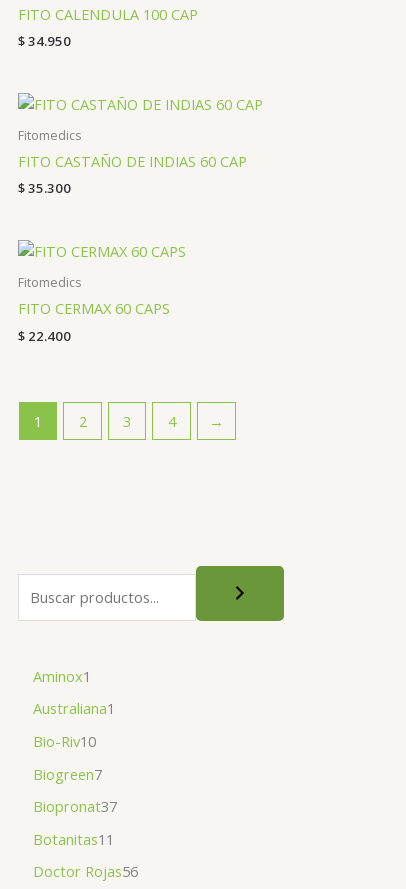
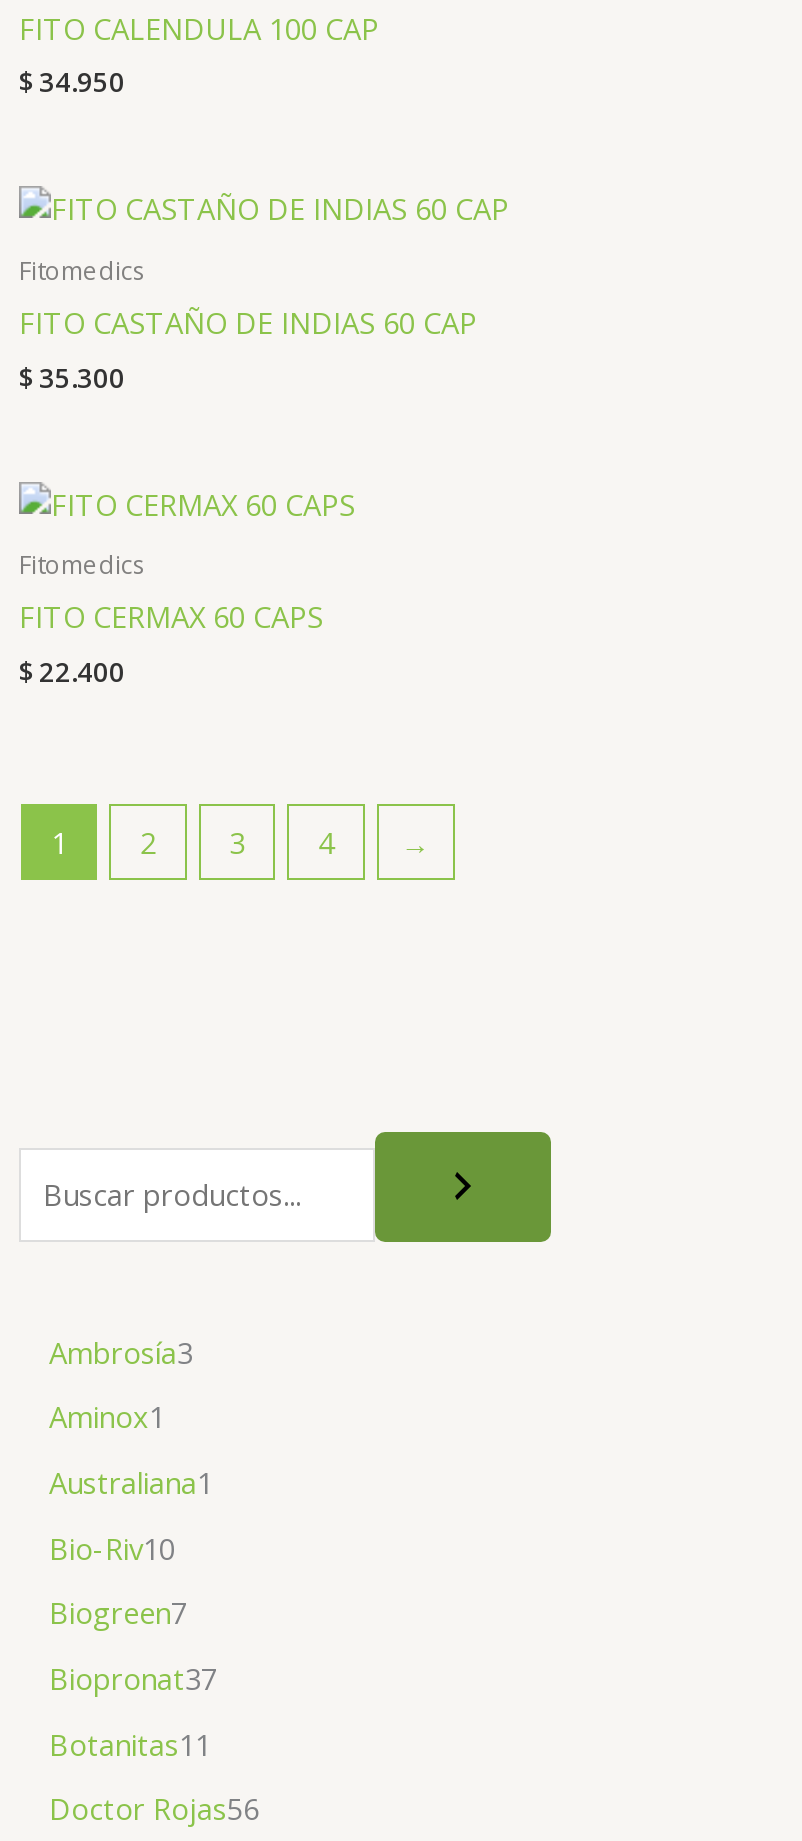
none -> [49,1331,193,1371] Ambrosía3

